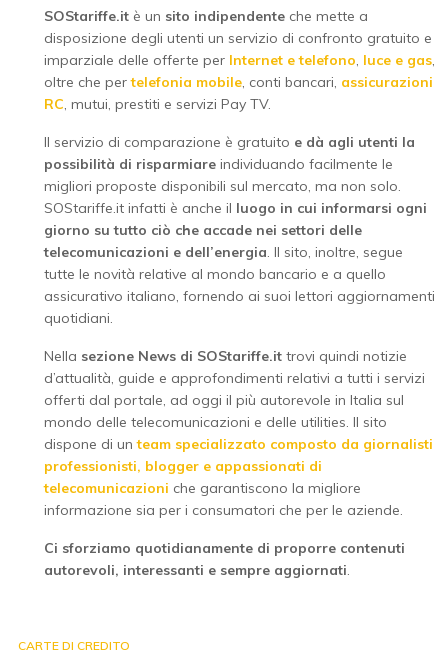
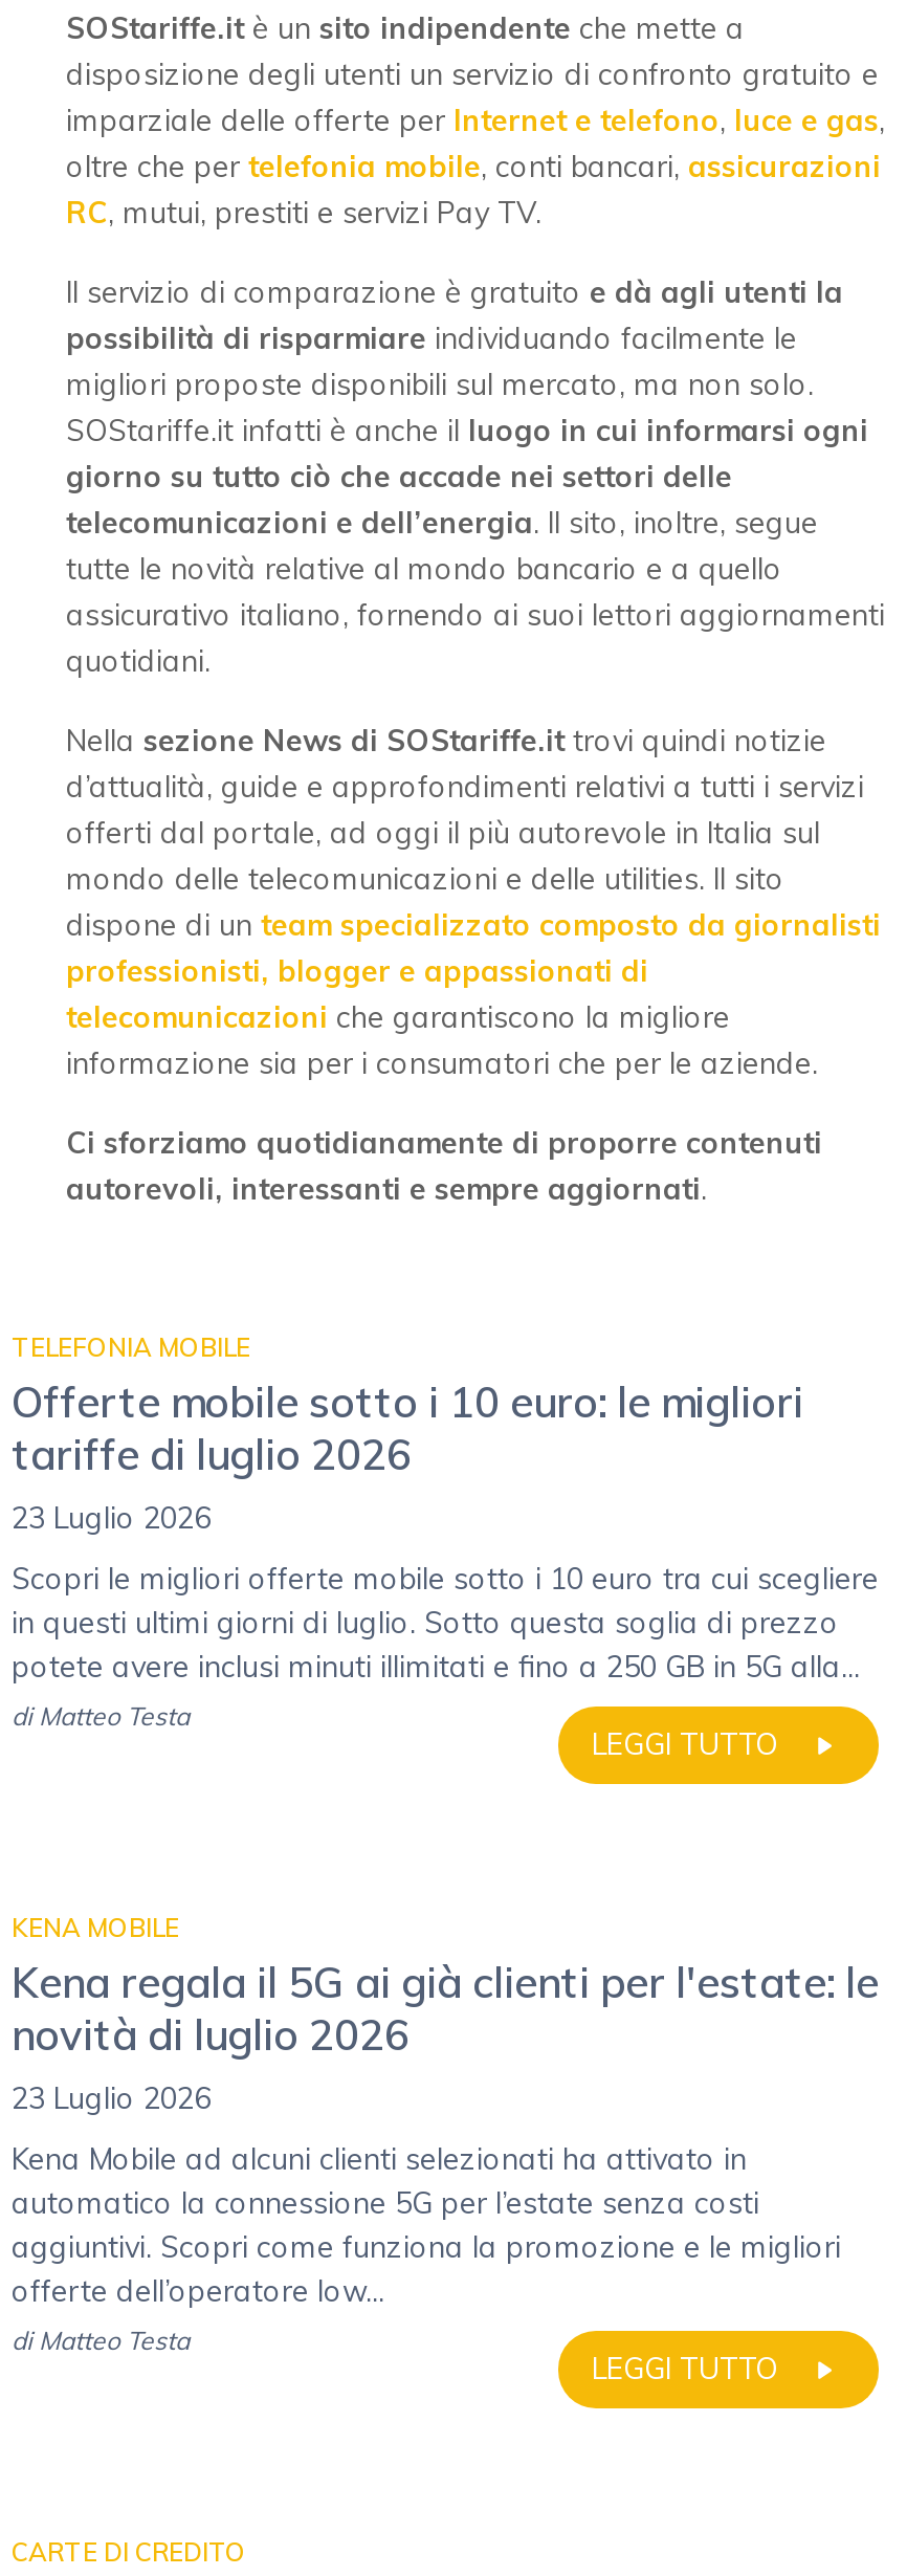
none -> [12,1331,879,1763] TELEFONIA MOBILE | Offerte mobile sotto i 10 euro: le migliori | tariffe di luglio 2026 | 23 Luglio 2026 | Scopri le migliori offerte mobile sotto i 10 euro tra cui scegliere | in questi ultimi giorni di luglio. Sotto questa soglia di prezzo | potete avere inclusi minuti illimitati e fino a 250 GB in 5G alla... | LEGGI TUTTO
none -> [12,1700,190,1732] di Matteo Testa
none -> [12,1912,879,2387] KENA MOBILE | Kena regala il 5G ai già clienti per l'estate: le | novità di luglio 2026 | 23 Luglio 2026 | Kena Mobile ad alcuni clienti selezionati ha attivato in | automatico la connessione 5G per l’estate senza costi | aggiuntivi. Scopri come funziona la promozione e le migliori | offerte dell’operatore low... | LEGGI TUTTO
none -> [12,2325,190,2356] di Matteo Testa

